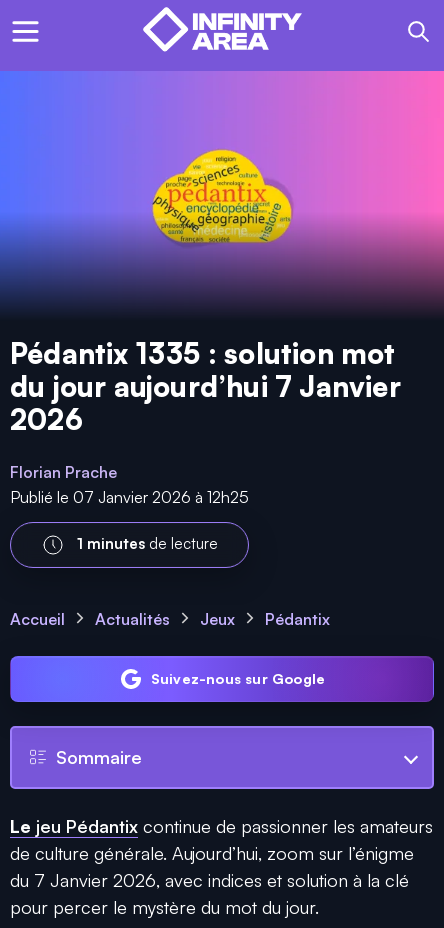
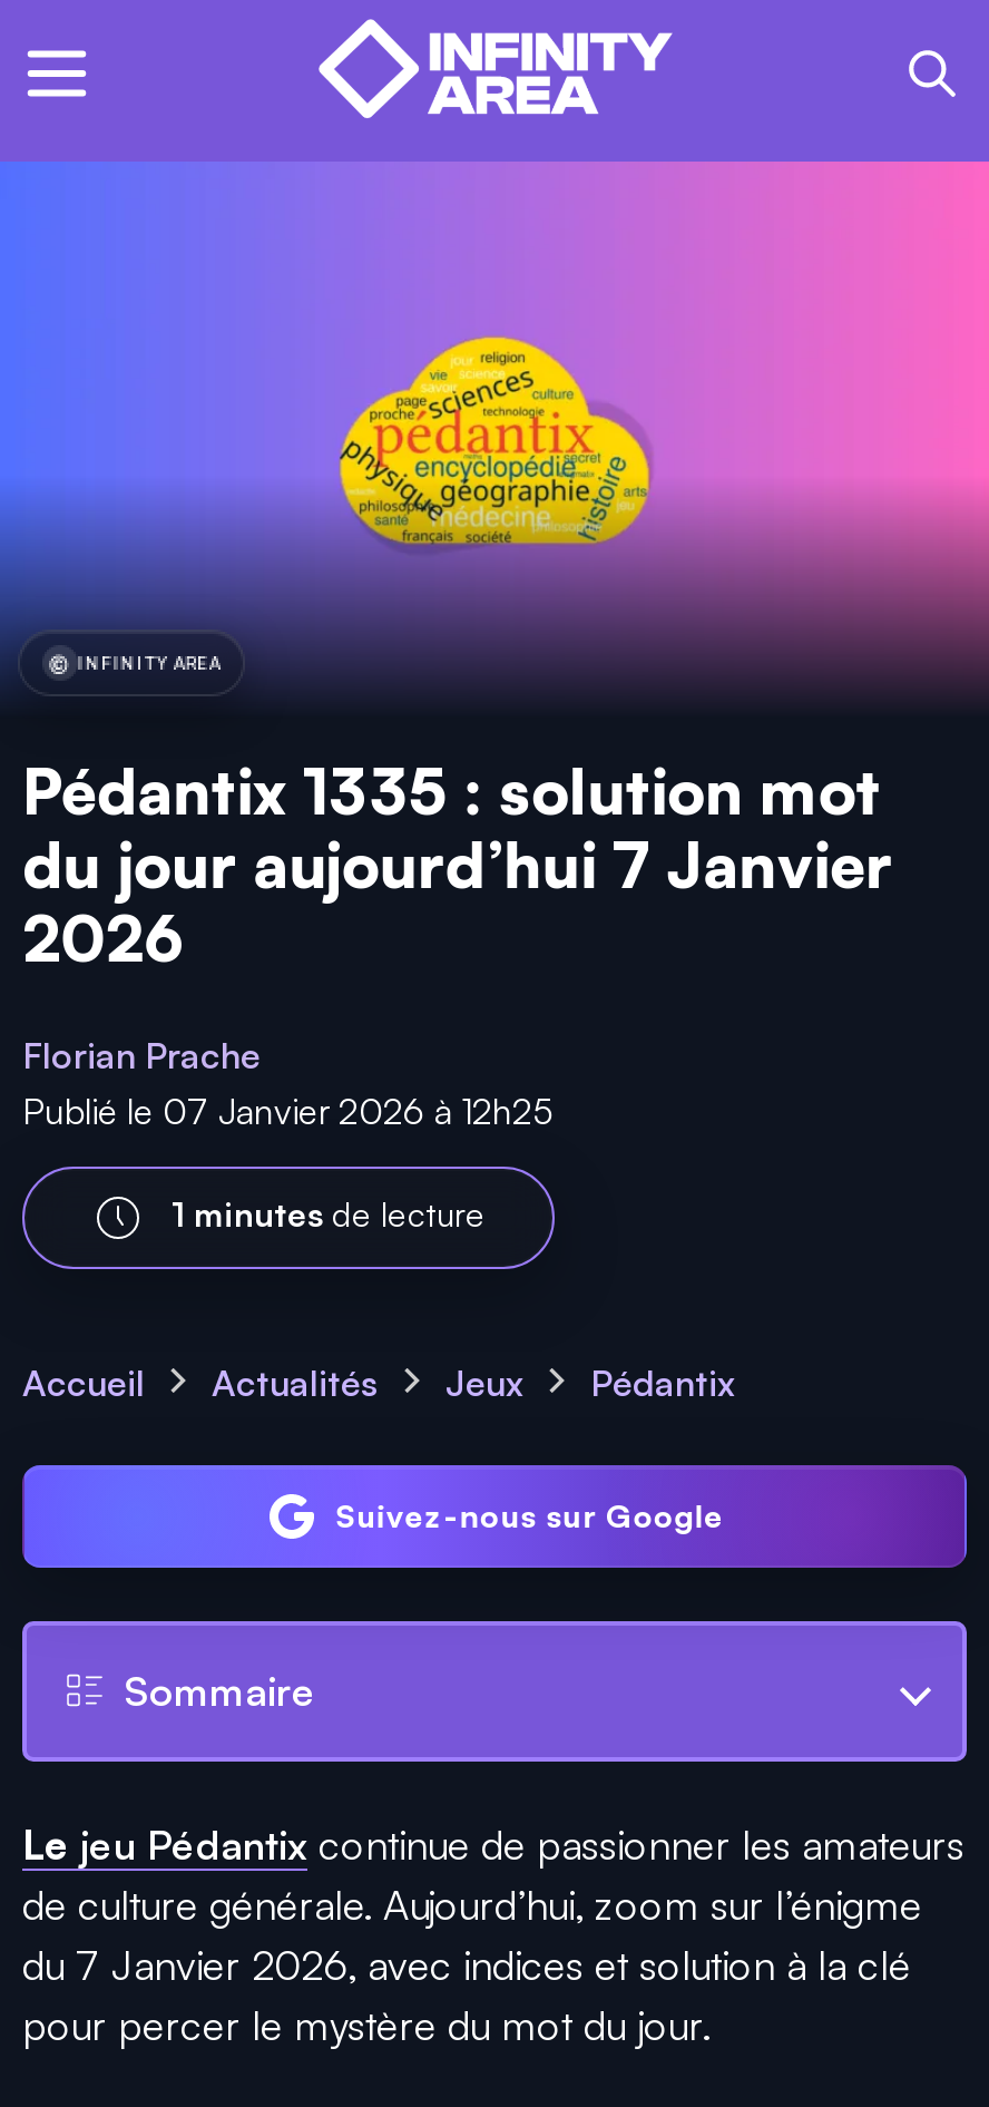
none -> [78,652,221,674] INFINITY AREA

